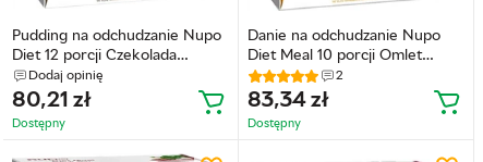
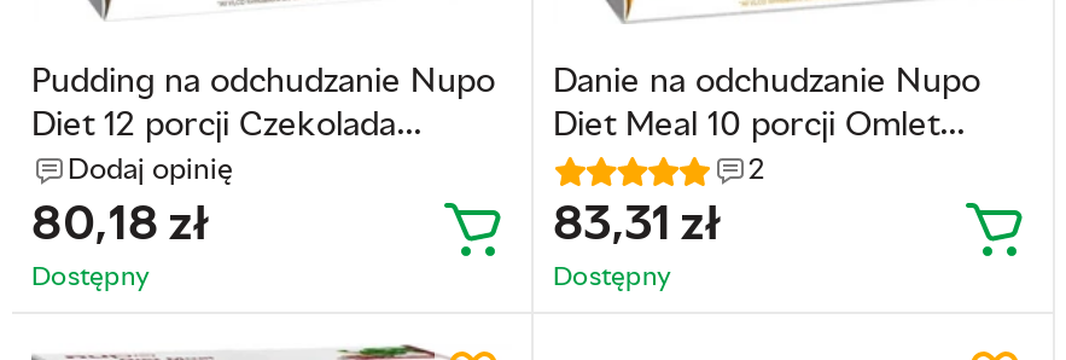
[12,91,90,111] 80,21 zł -> [31,201,208,247] 80,18 zł
[247,91,328,111] 83,34 zł -> [553,201,720,247] 83,31 zł

